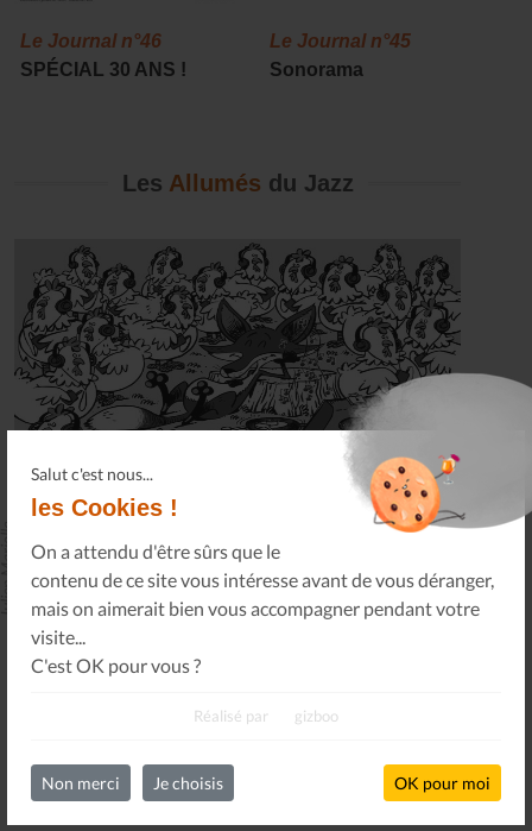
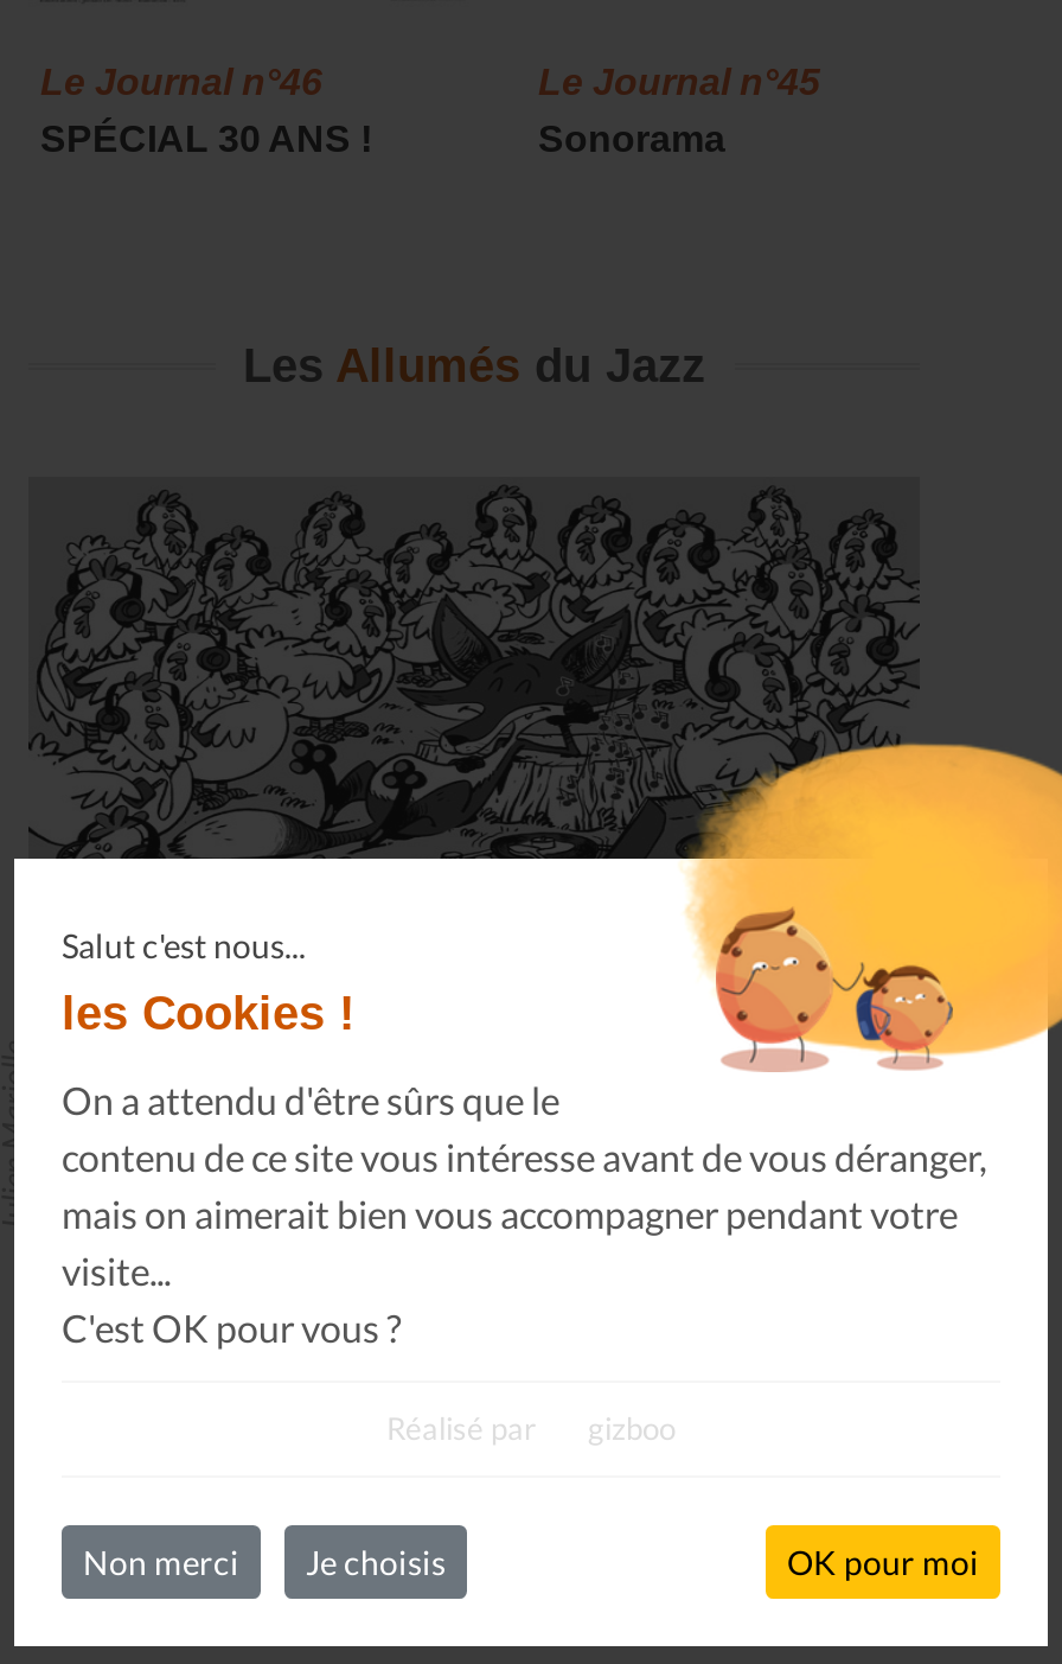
[347,373,528,536] [image] -> [692,742,1055,1072] [image]

